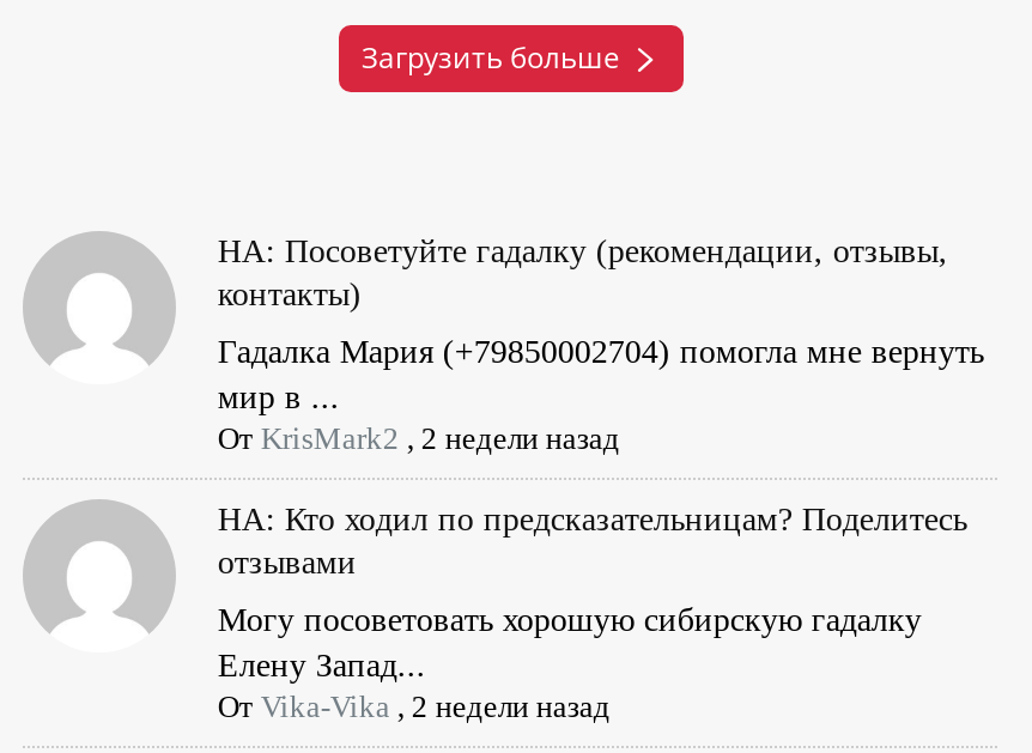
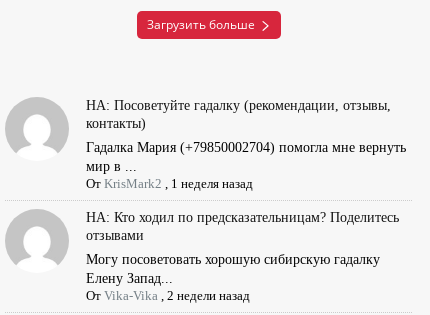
[218,420,620,456] От KrisMark2, 2 недели назад -> [86,176,253,191] От KrisMark2, 1 неделя назад

